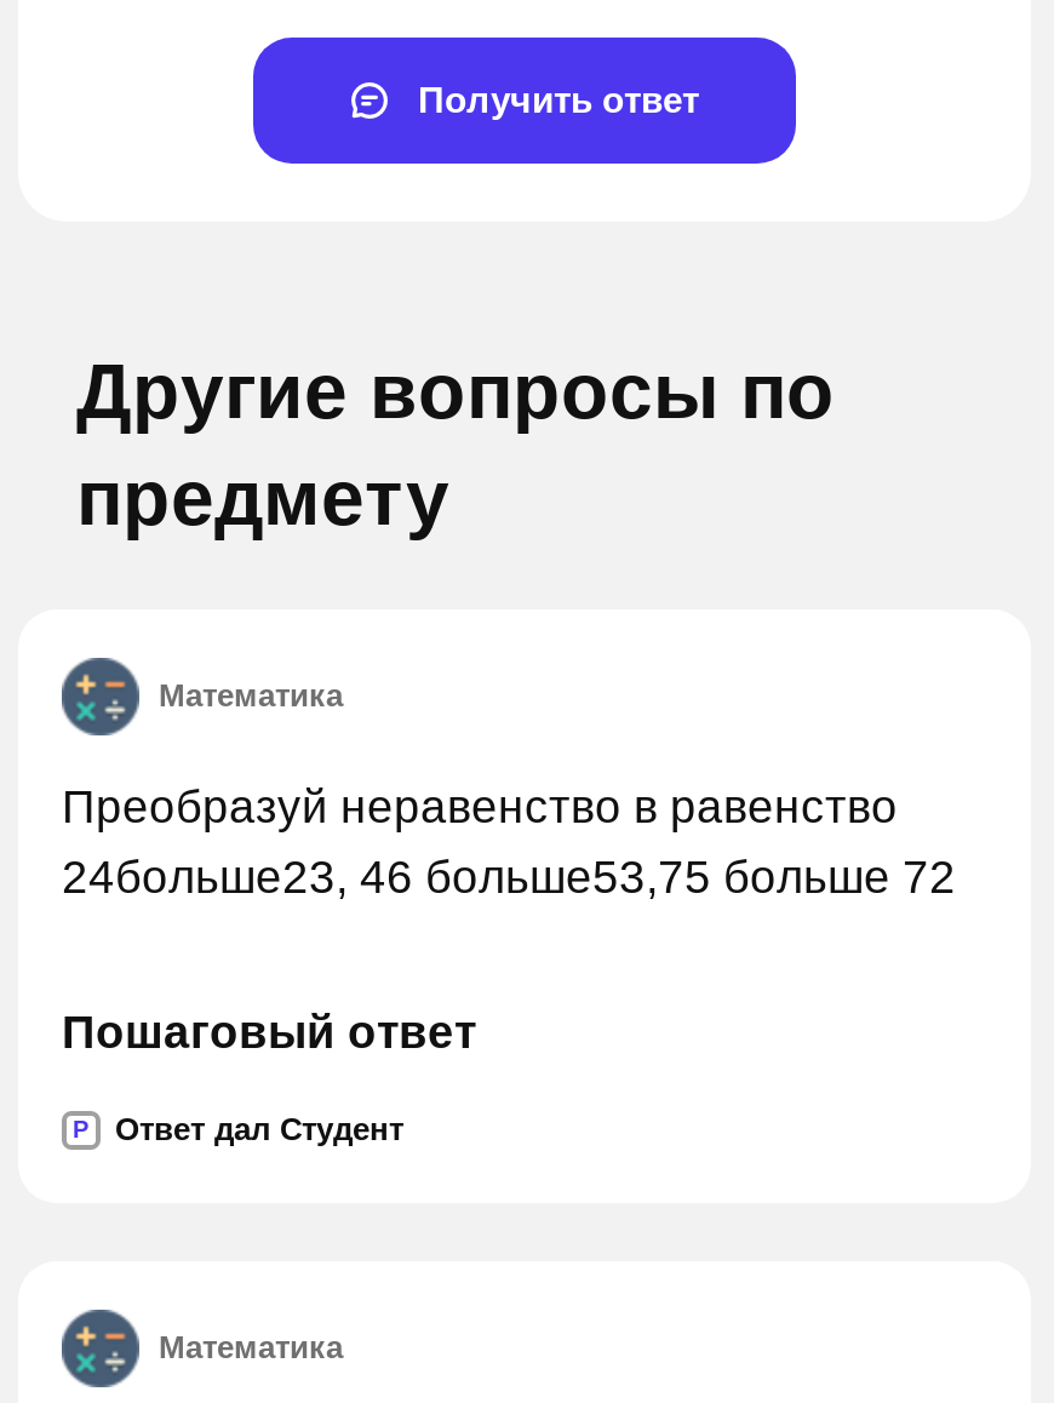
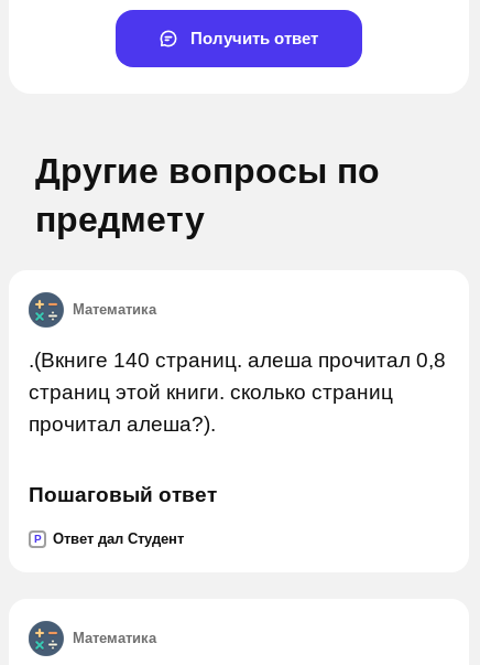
[62,781,956,903] Преобразуй неравенство в равенство | 24больше23, 46 больше53,75 больше 72 -> [29,348,446,436] .(Вкниге 140 страниц. алеша прочитал 0,8 | страниц этой книги. сколько страниц | прочитал алеша?).

